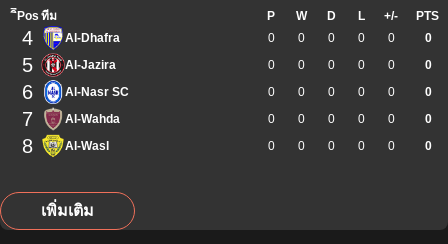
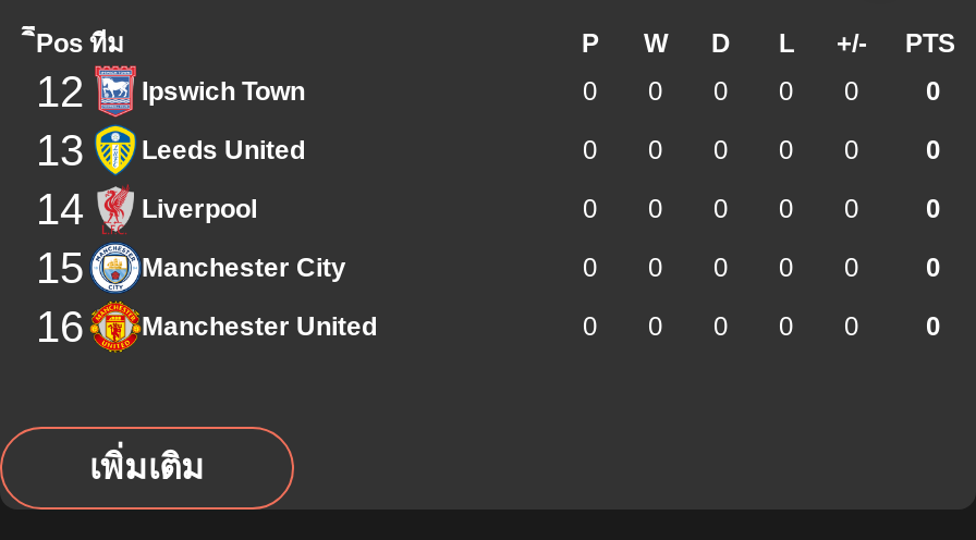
[22,27,120,49] 4 | Al-Dhafra -> [36,67,305,115] 12 | Ipswich Town
[22,54,116,76] 5 | Al-Jazira -> [36,126,305,174] 13 | Leeds United
[22,81,129,103] 6 | Al-Nasr SC -> [36,185,257,233] 14 | Liverpool
[22,108,120,130] 7 | Al-Wahda -> [36,244,346,292] 15 | Manchester City
[22,135,109,157] 8 | Al-Wasl -> [36,303,377,351] 16 | Manchester United

